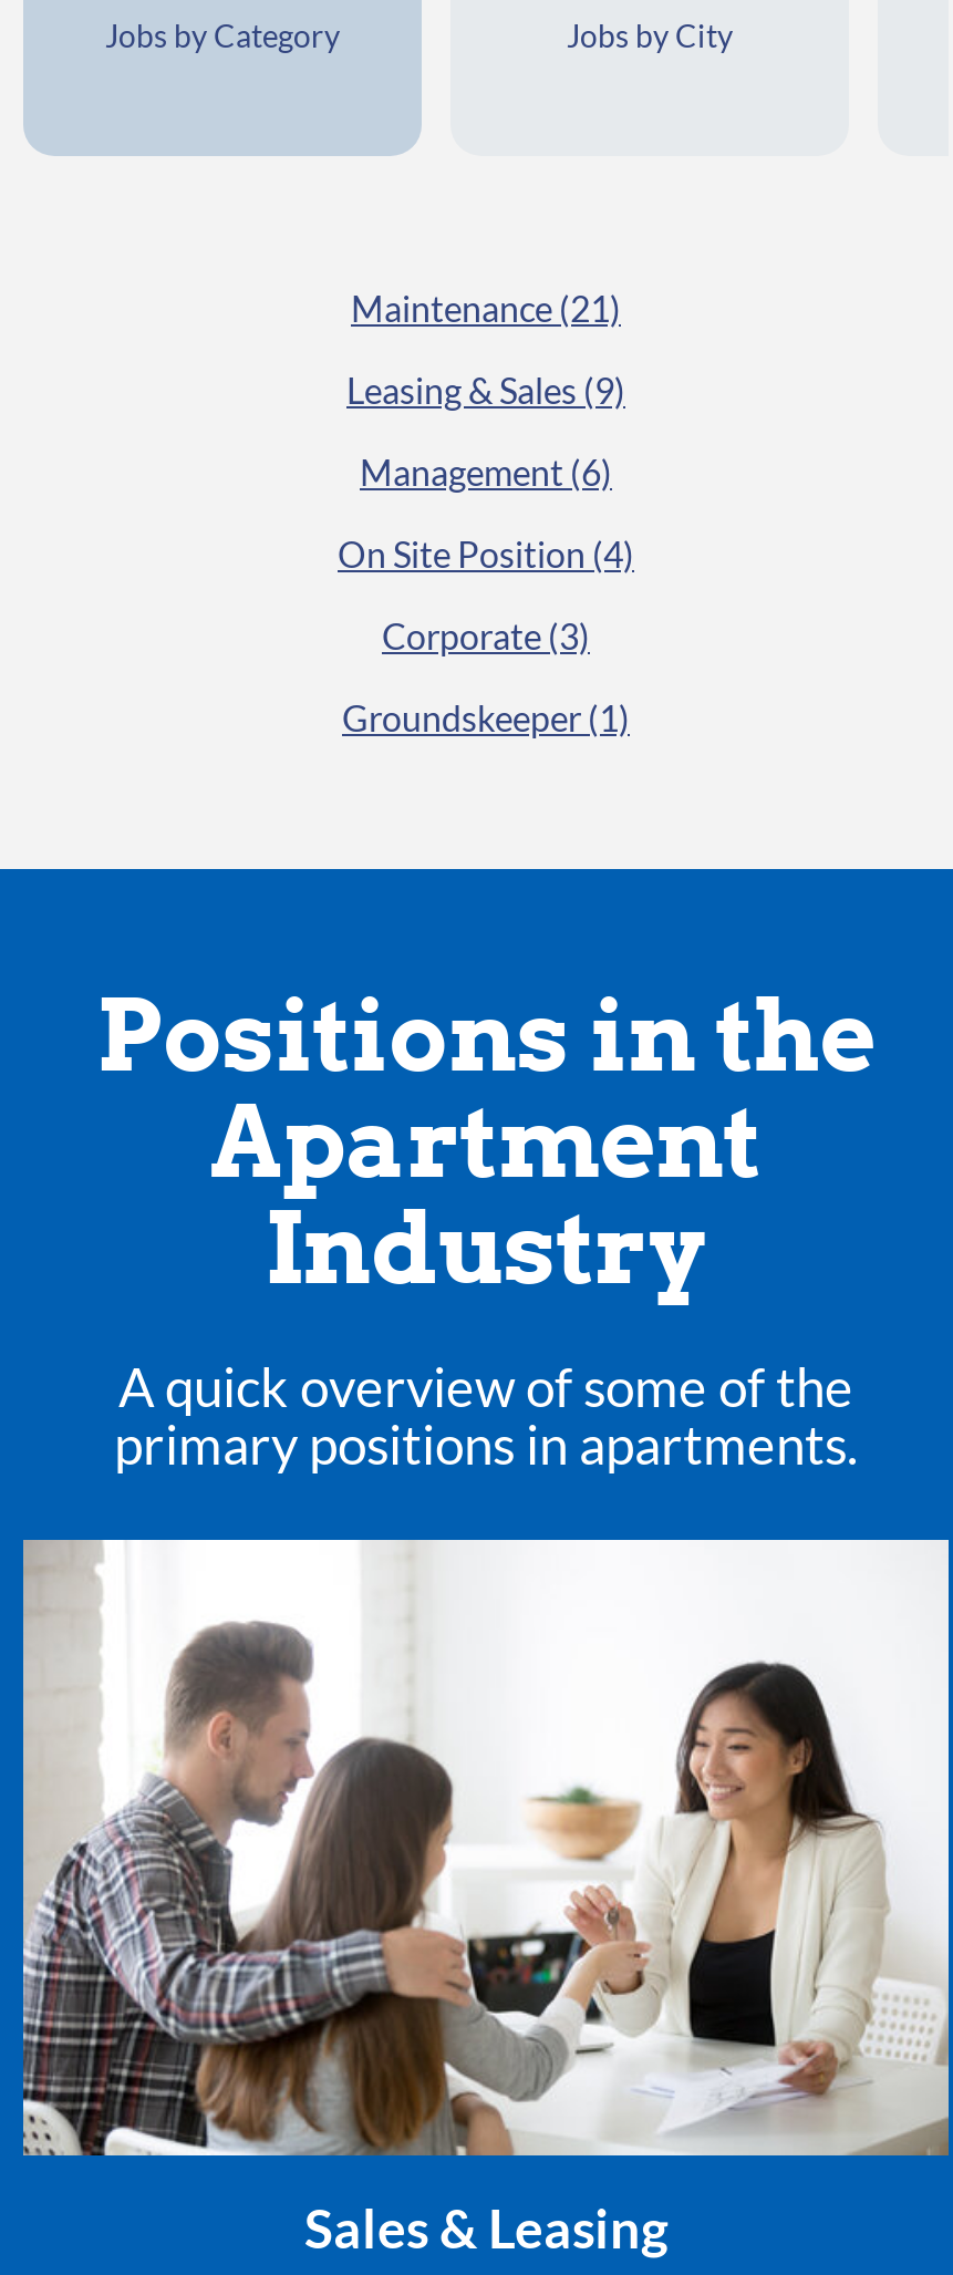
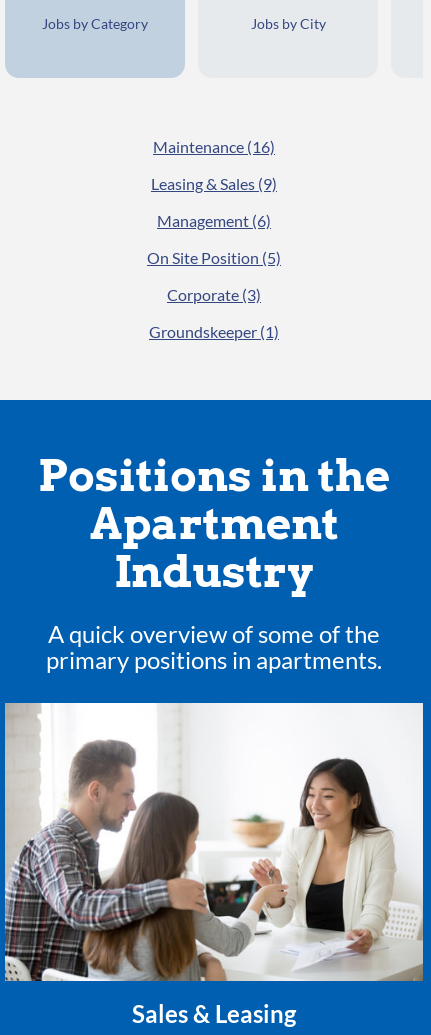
[351,287,621,329] Maintenance (21) -> [153,137,275,156] Maintenance (16)
[338,533,634,575] On Site Position (4) -> [147,248,281,267] On Site Position (5)

